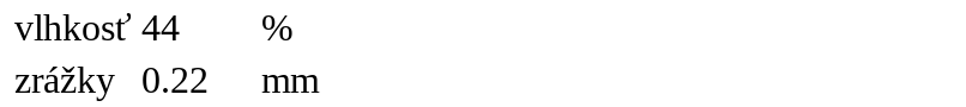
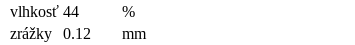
[14,60,319,100] zrážky 0.22 mm -> [10,25,146,42] zrážky 0.12 mm

